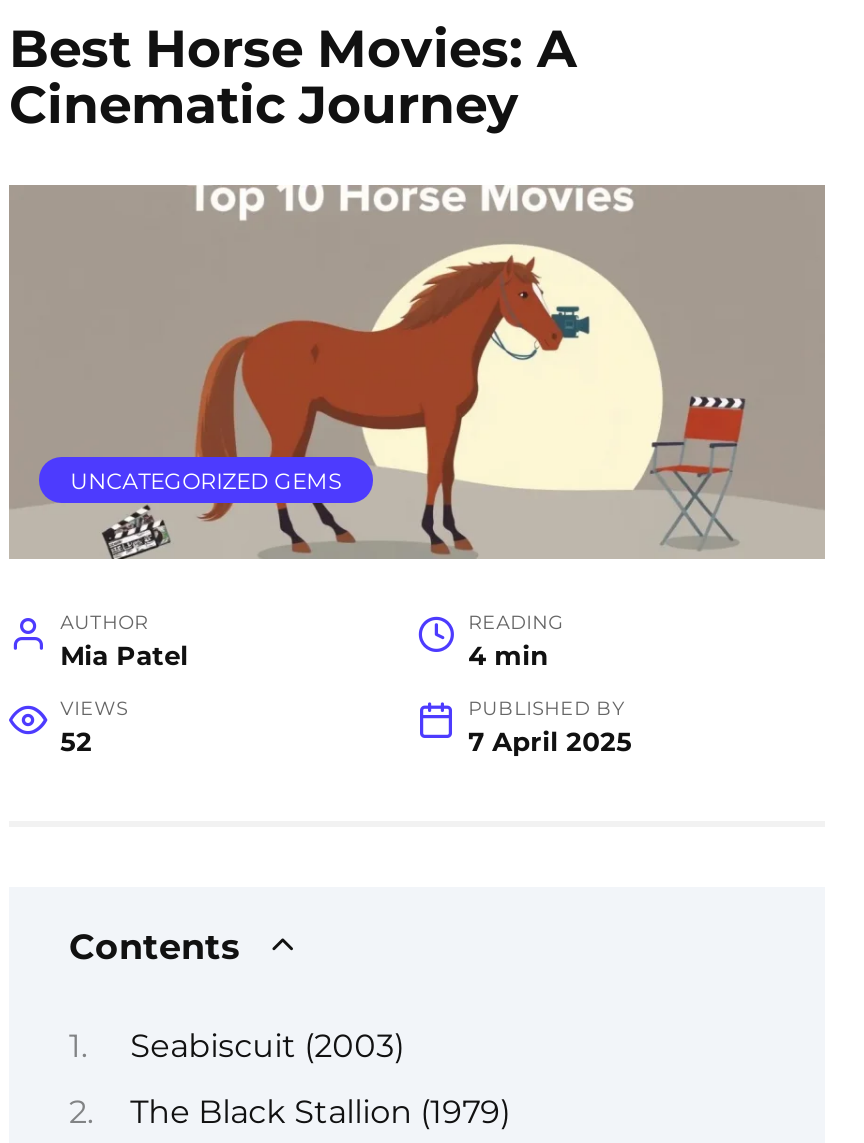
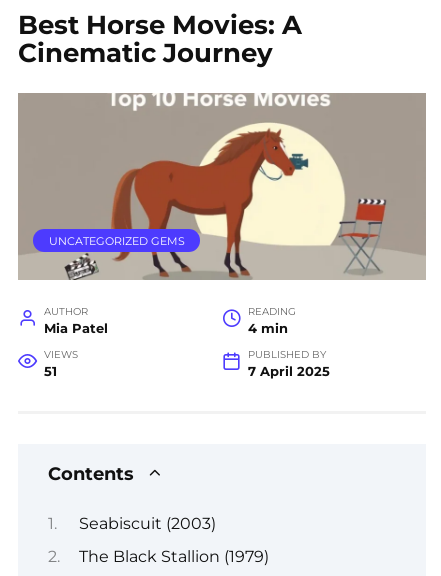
[60,728,92,758] 52 -> [44,364,57,379] 51

